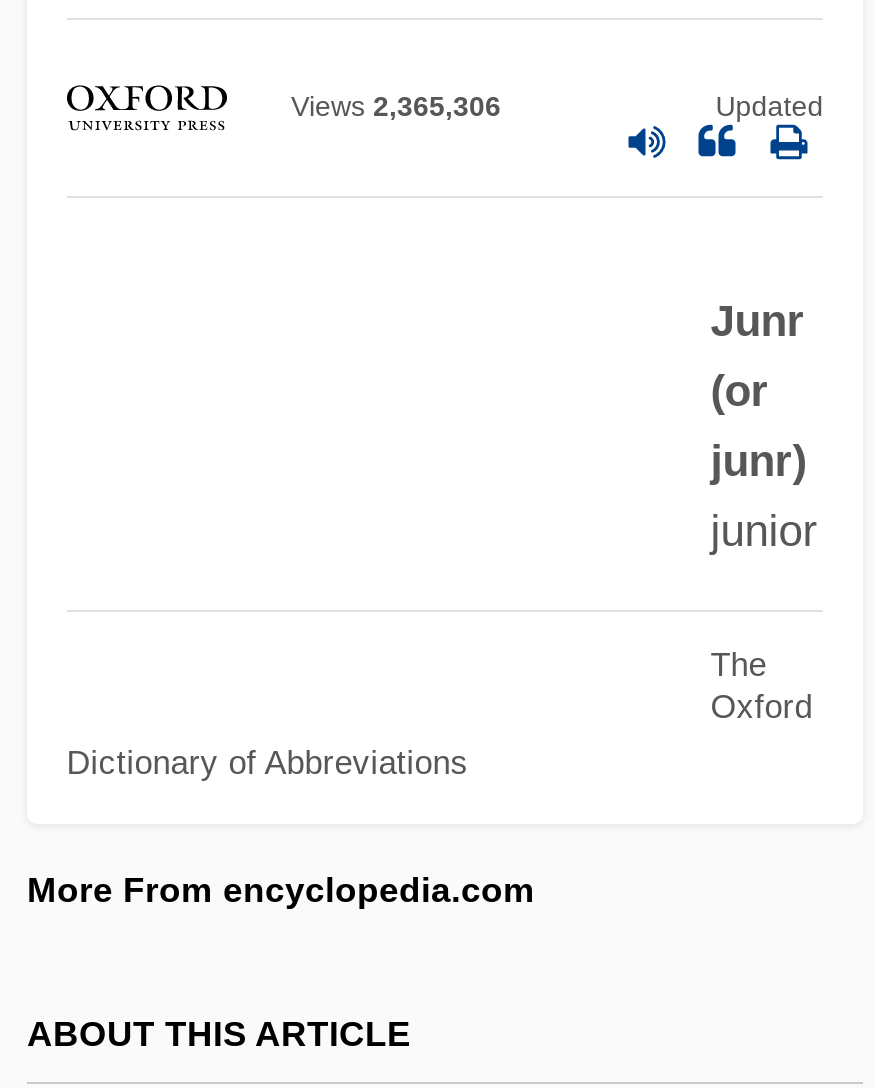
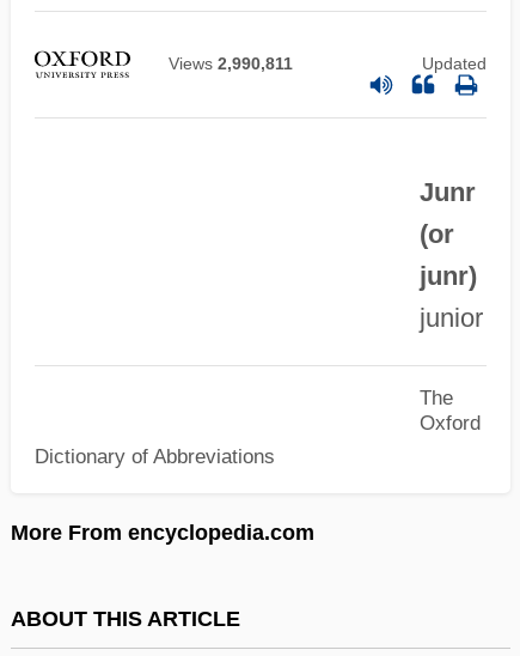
[291,91,501,123] Views 2,365,306 -> [169,54,293,74] Views 2,990,811

